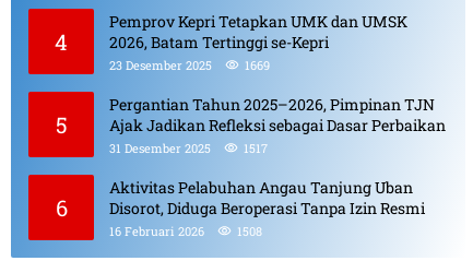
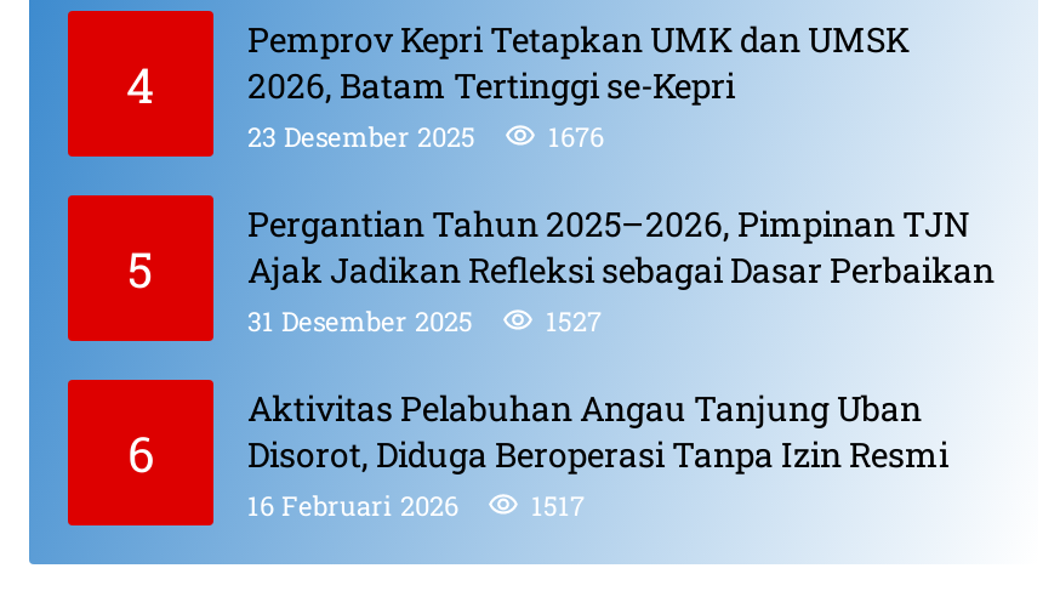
[109,57,270,73] 23 Desember 2025 1669 -> [247,117,604,154] 23 Desember 2025 1676
[109,140,268,156] 31 Desember 2025 1517 -> [247,302,602,338] 31 Desember 2025 1527
[109,223,262,239] 16 Februari 2026 1508 -> [247,486,585,523] 16 Februari 2026 1517

